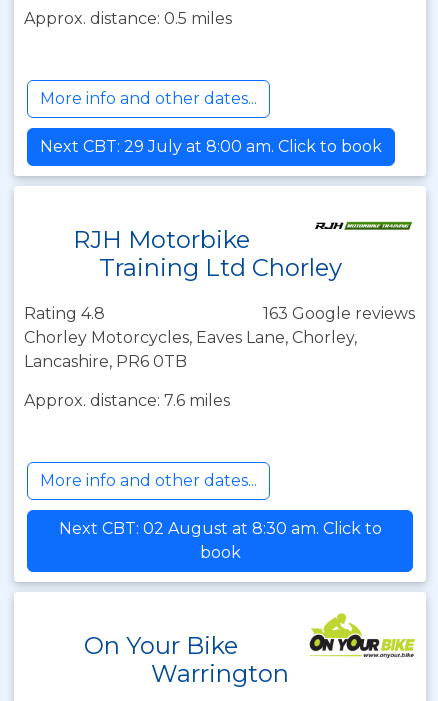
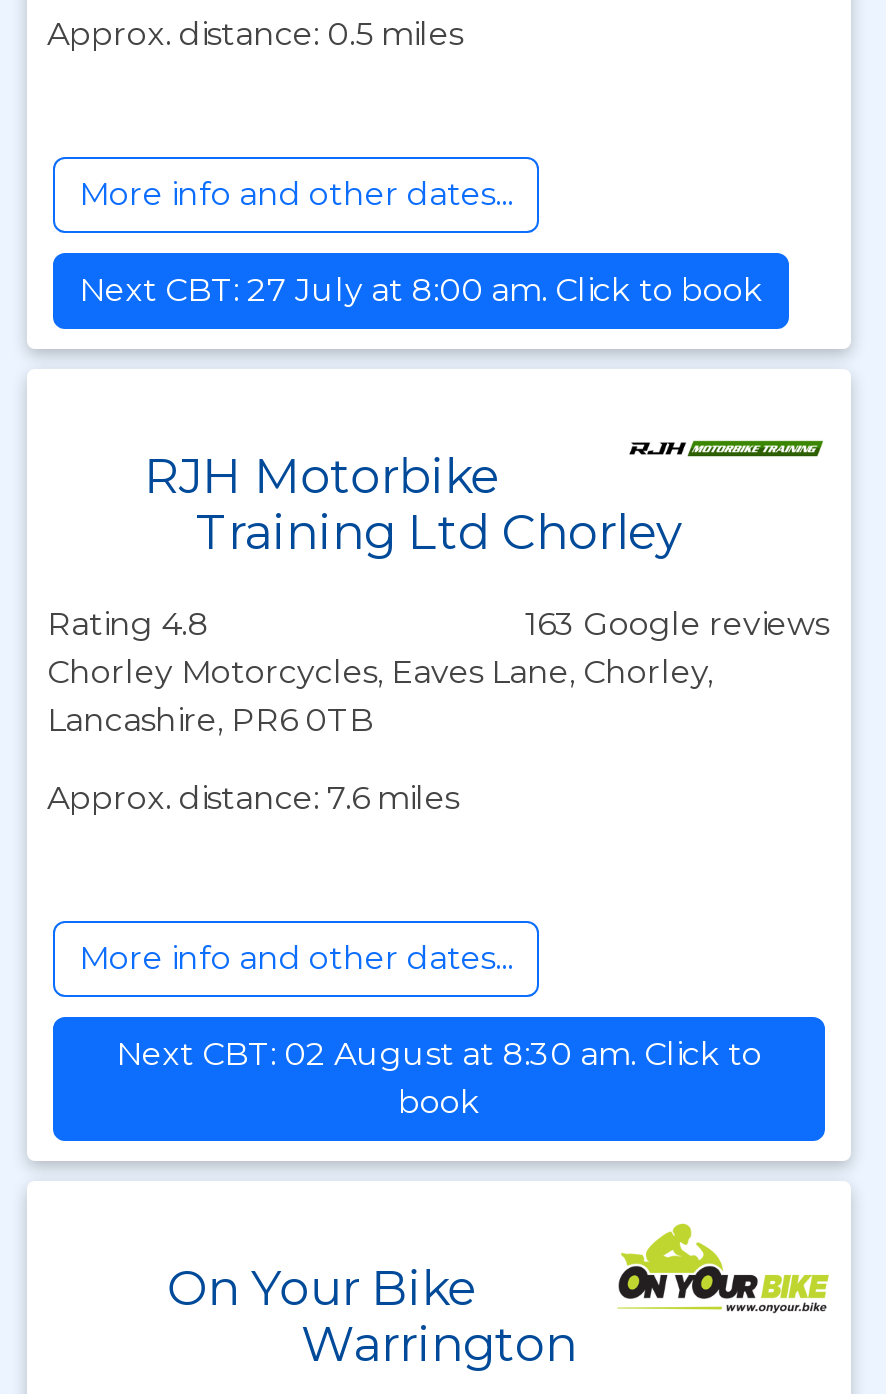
[40,137,382,156] Next CBT: 29 July at 8:00 am. Click to book -> [79,271,763,309] Next CBT: 27 July at 8:00 am. Click to book

